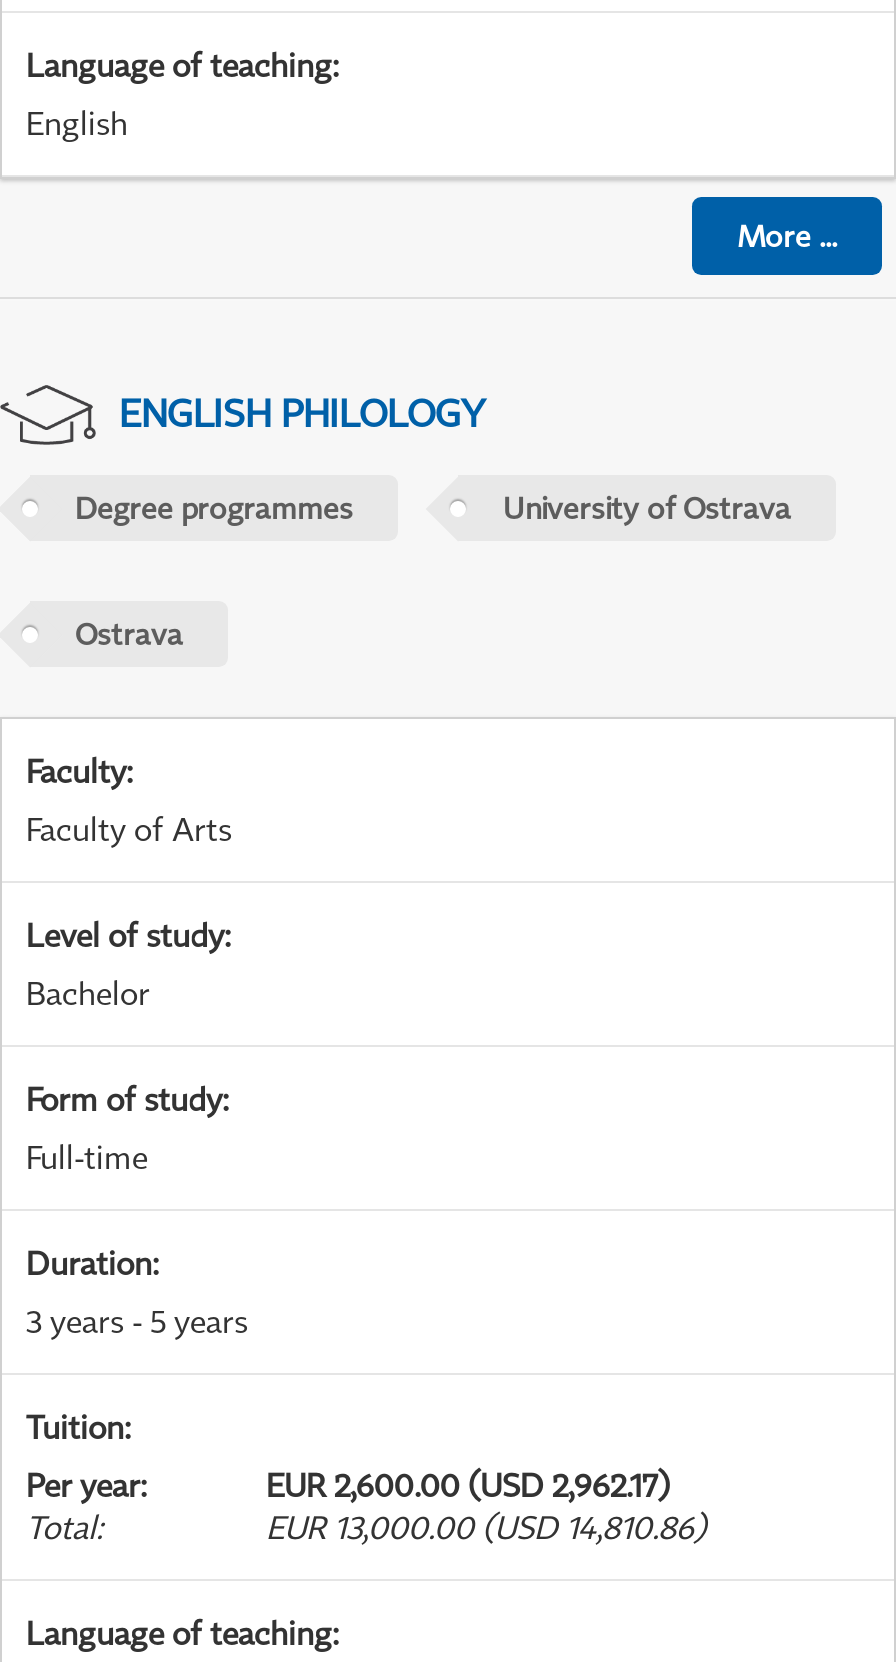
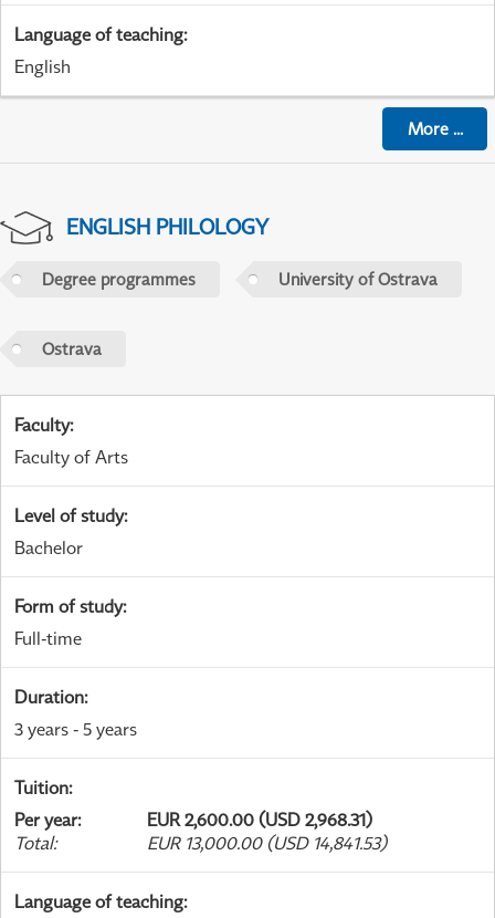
[266,1465,670,1505] EUR 2,600.00 (USD 2,962.17) -> [147,809,372,831] EUR 2,600.00 (USD 2,968.31)
[266,1507,706,1547] EUR 13,000.00 (USD 14,810.86) -> [147,832,387,854] EUR 13,000.00 (USD 14,841.53)

